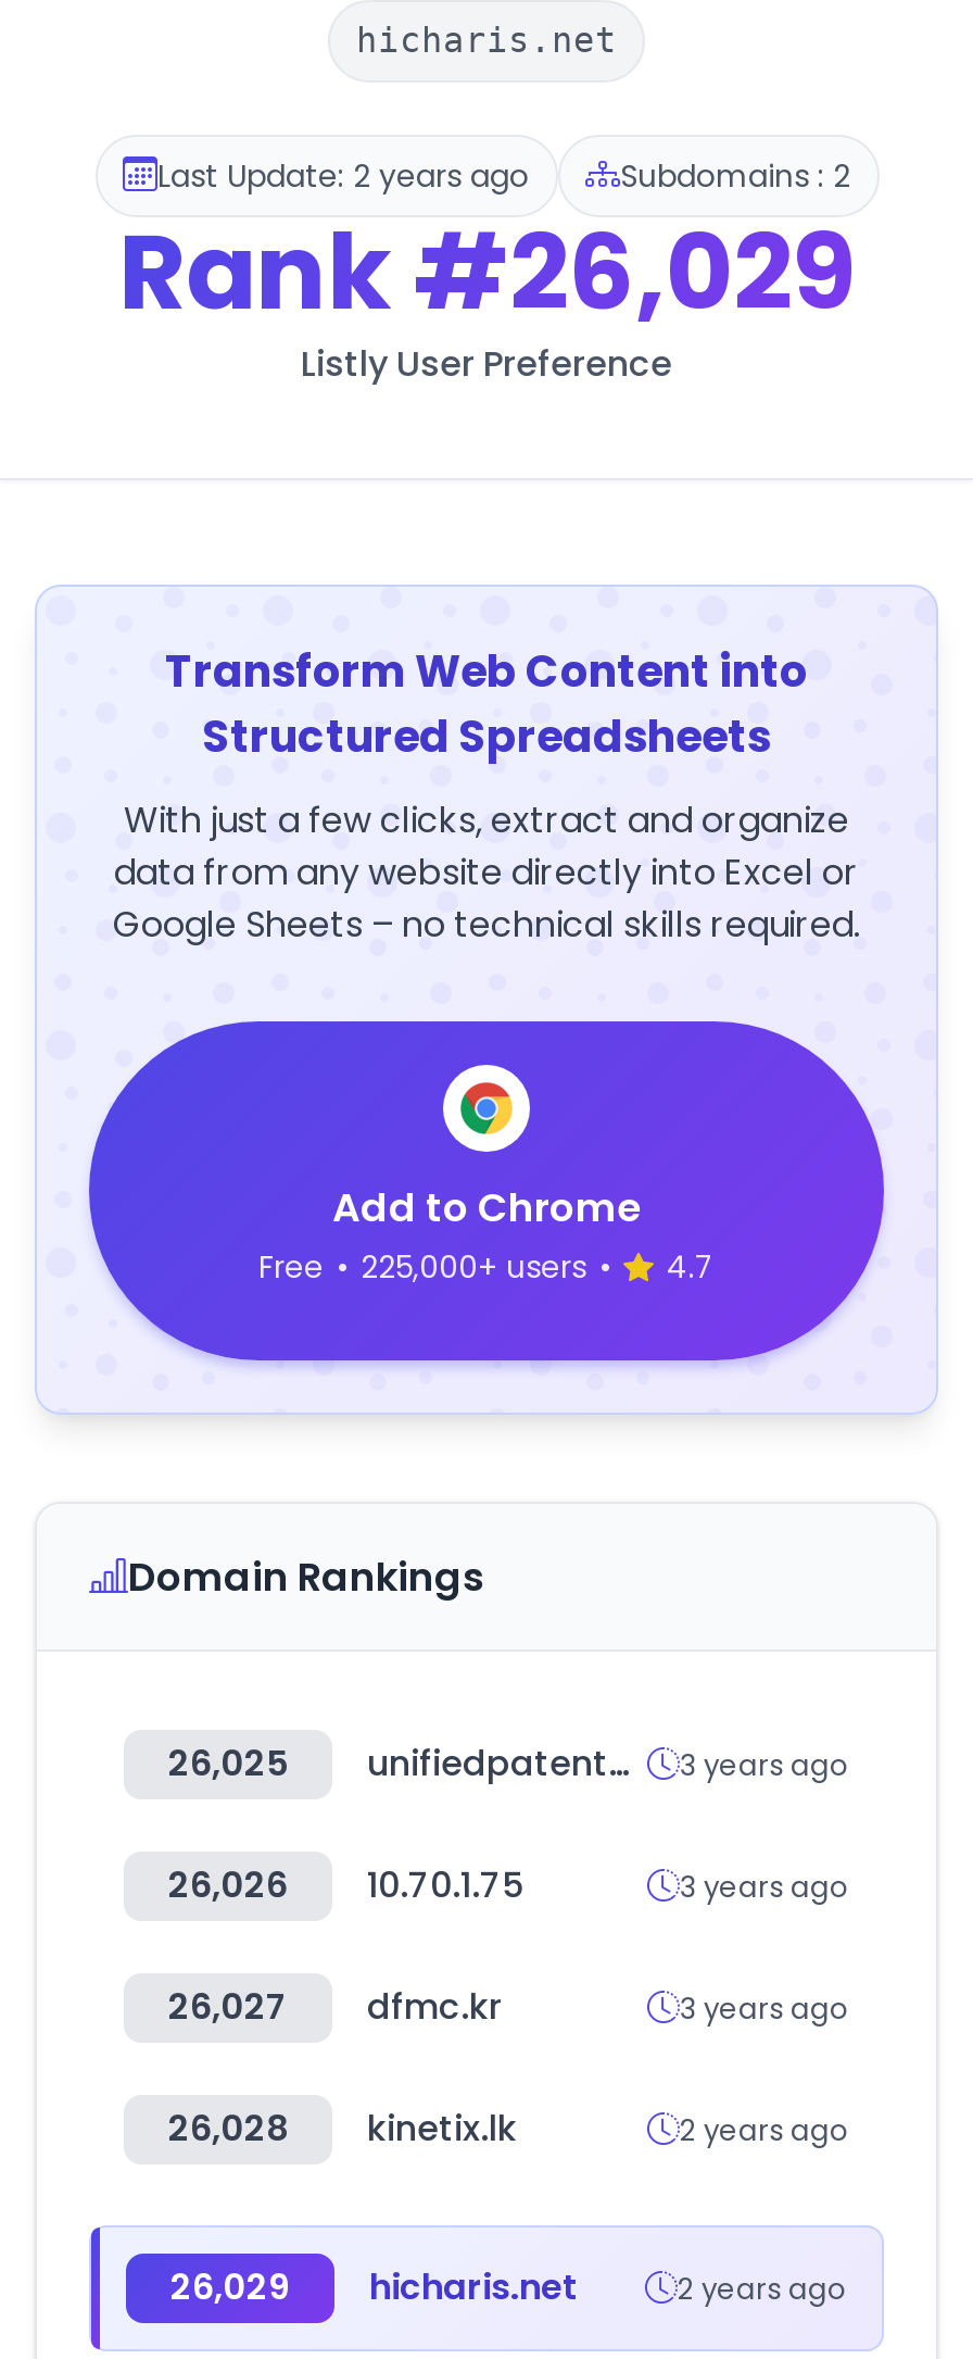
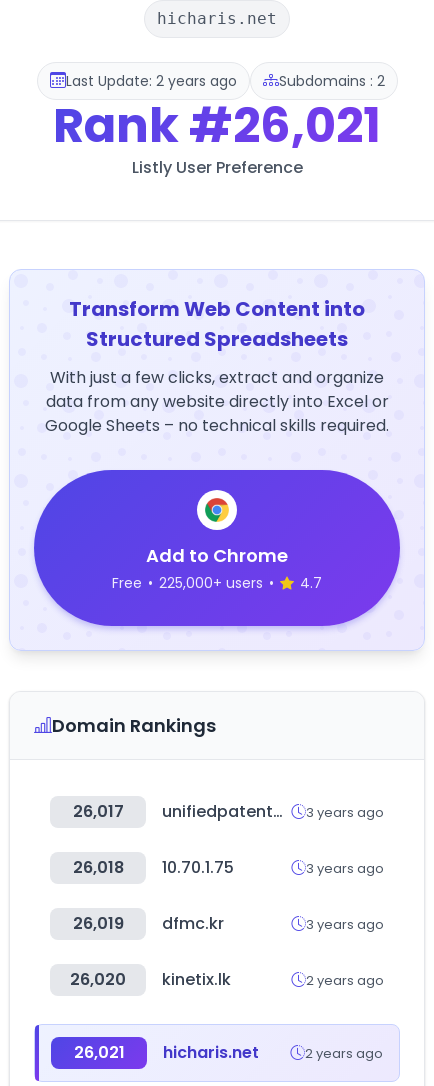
[118,200,855,346] Rank #26,029 -> [53,92,381,159] Rank #26,021
[168,1739,288,1789] 26,025 -> [72,800,123,823] 26,017
[168,1860,523,1910] 26,026 10.70.1.75 -> [72,856,234,879] 26,018 10.70.1.75
[168,1982,502,2032] 26,027 dfmc.kr -> [72,912,224,935] 26,019 dfmc.kr
[168,2104,517,2154] 26,028 kinetix.lk -> [70,968,231,991] 26,020 kinetix.lk
[170,2262,578,2312] 26,029 hicharis.net -> [73,1041,259,1064] 26,021 hicharis.net

